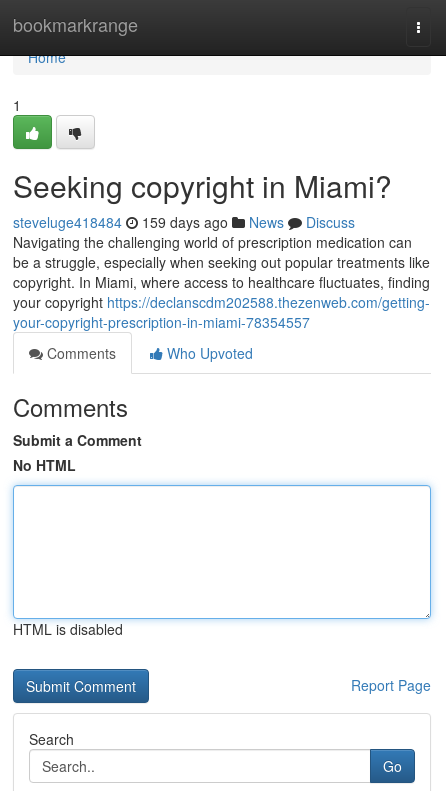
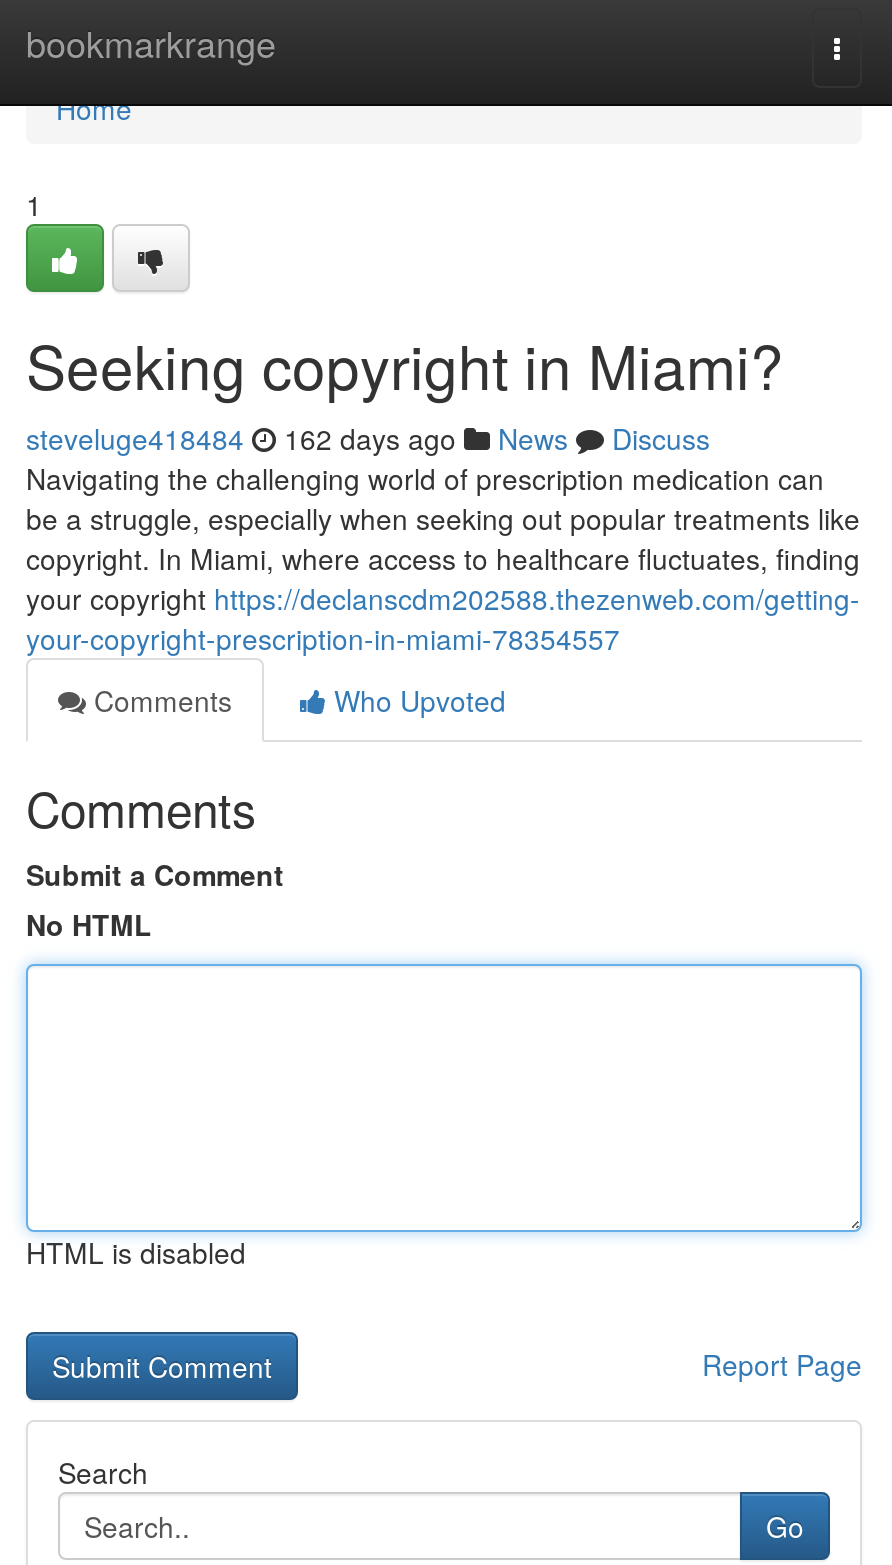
[13,212,355,232] steveluge418484 159 days ago News Discuss -> [26,418,710,458] steveluge418484 162 days ago News Discuss

